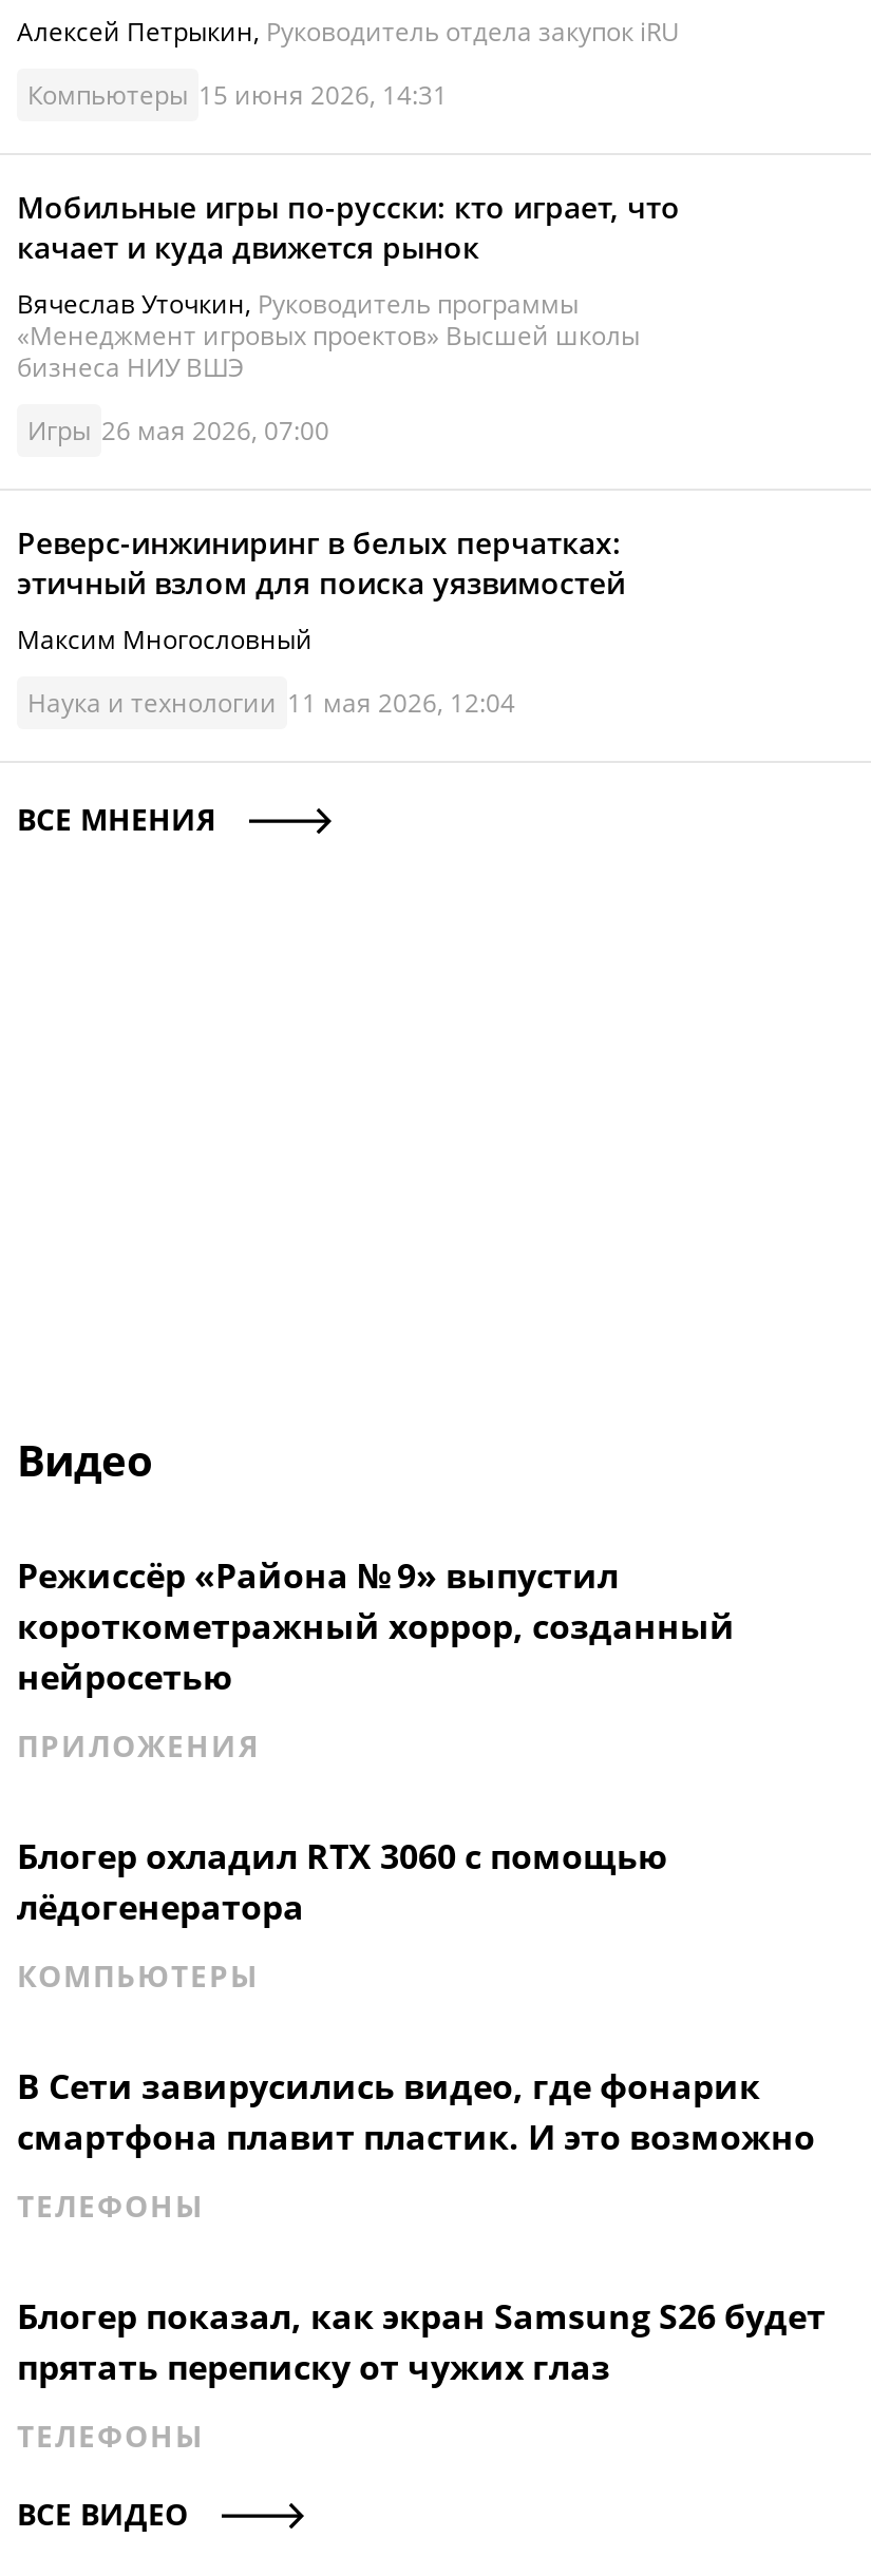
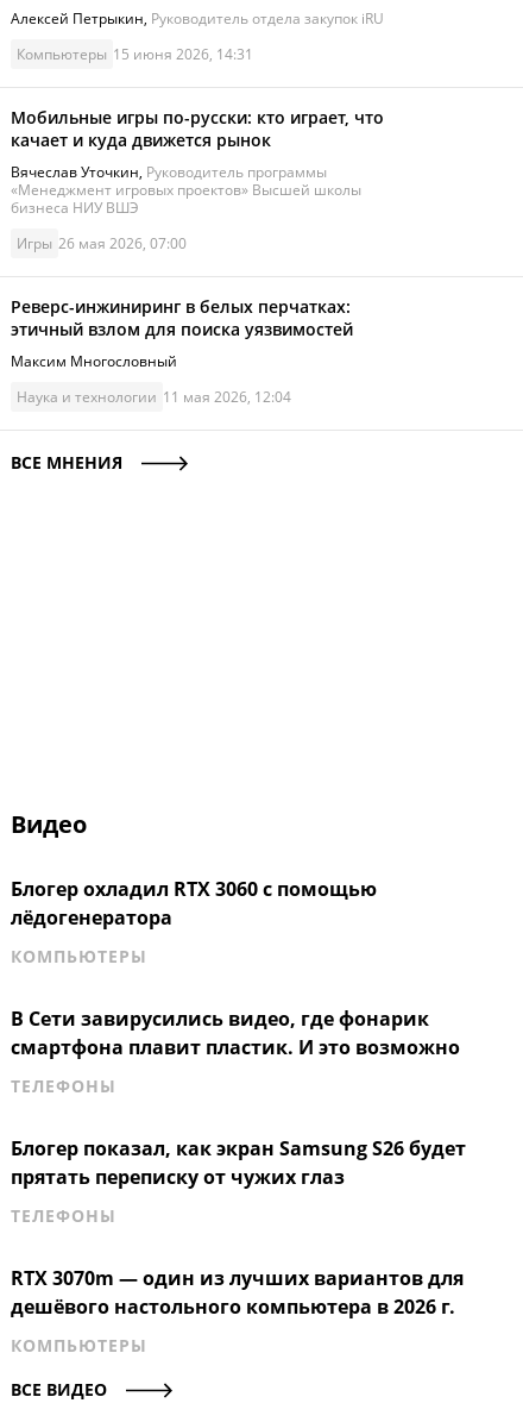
[17,1552,735,1766] Режиссёр «Района № 9» выпустил | короткометражный хоррор, созданный | нейросетью | ПРИЛОЖЕНИЯ -> none
moved [17,1833,815,2456] -> [11,876,460,1227]: Блогер охладил RTX 3060 с помощью | лёдогенератора | КОМПЬЮТЕРЫ | В Сети завирусились видео, где фонарик | смартфона плавит пластик. И это возможно | ТЕЛЕФОНЫ | прятать переписку от чужих глаз | ТЕЛЕФОНЫ
none -> [11,1265,464,1357] RTX 3070m — один из лучших вариантов для | дешёвого настольного компьютера в 2026 г. | КОМПЬЮТЕРЫ

